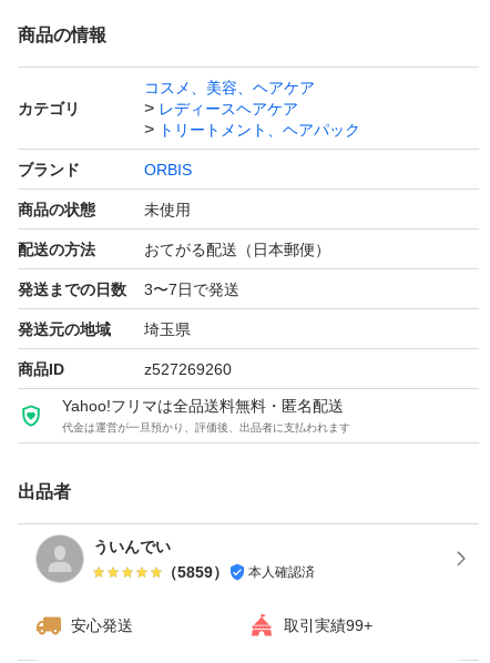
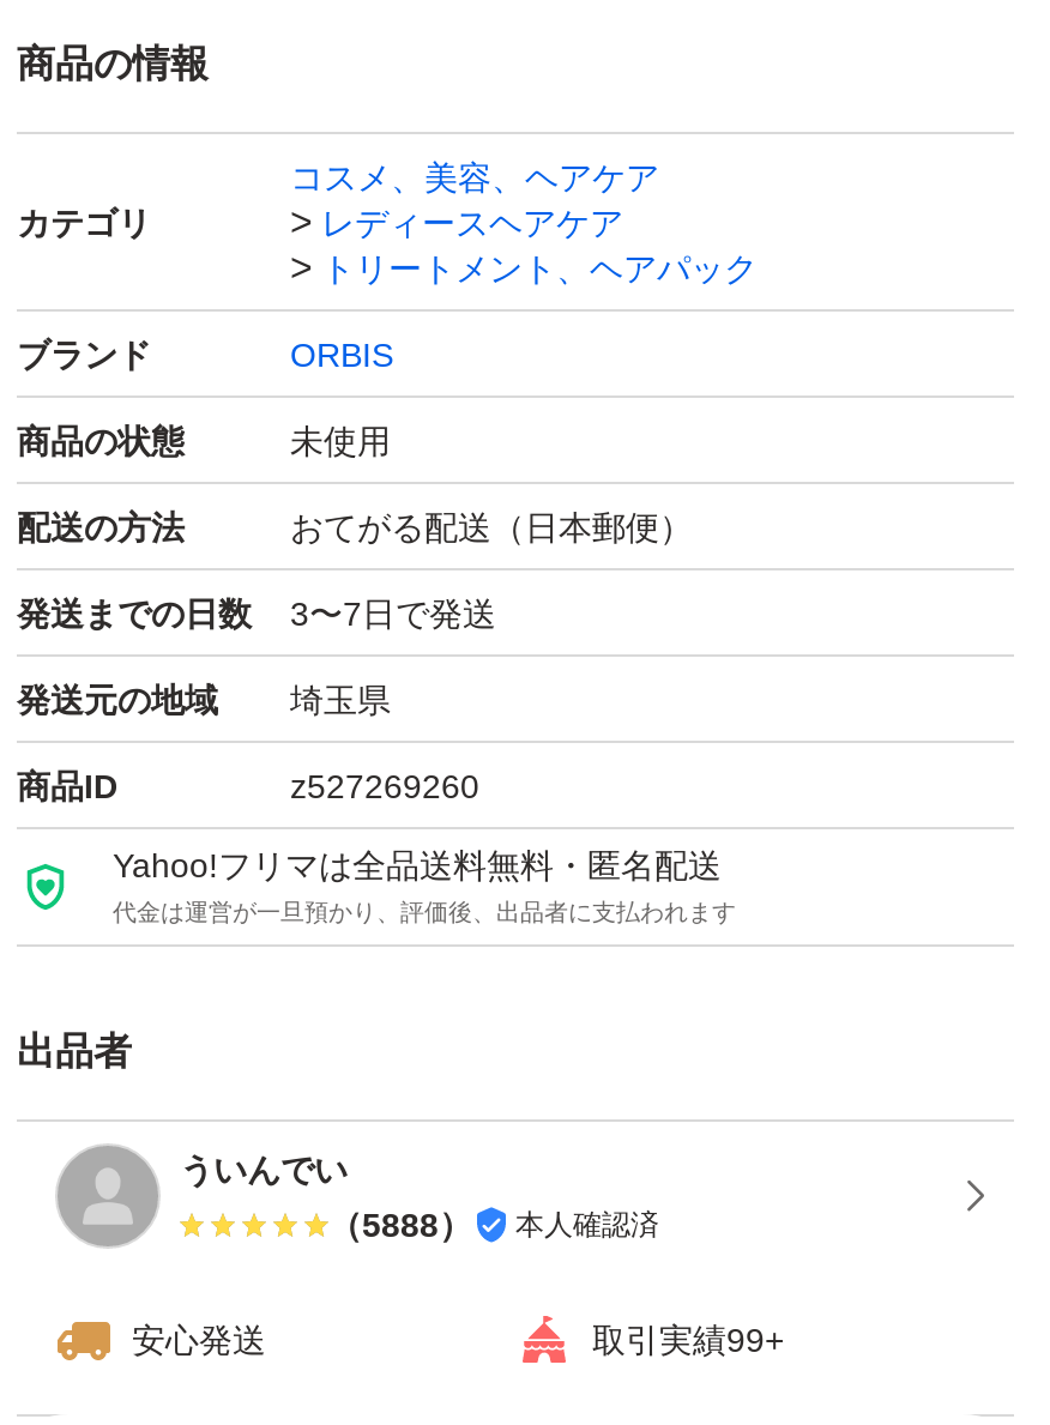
[162,563,315,581] （5859） 本人確認済 -> [328,1205,659,1244] （5888） 本人確認済

